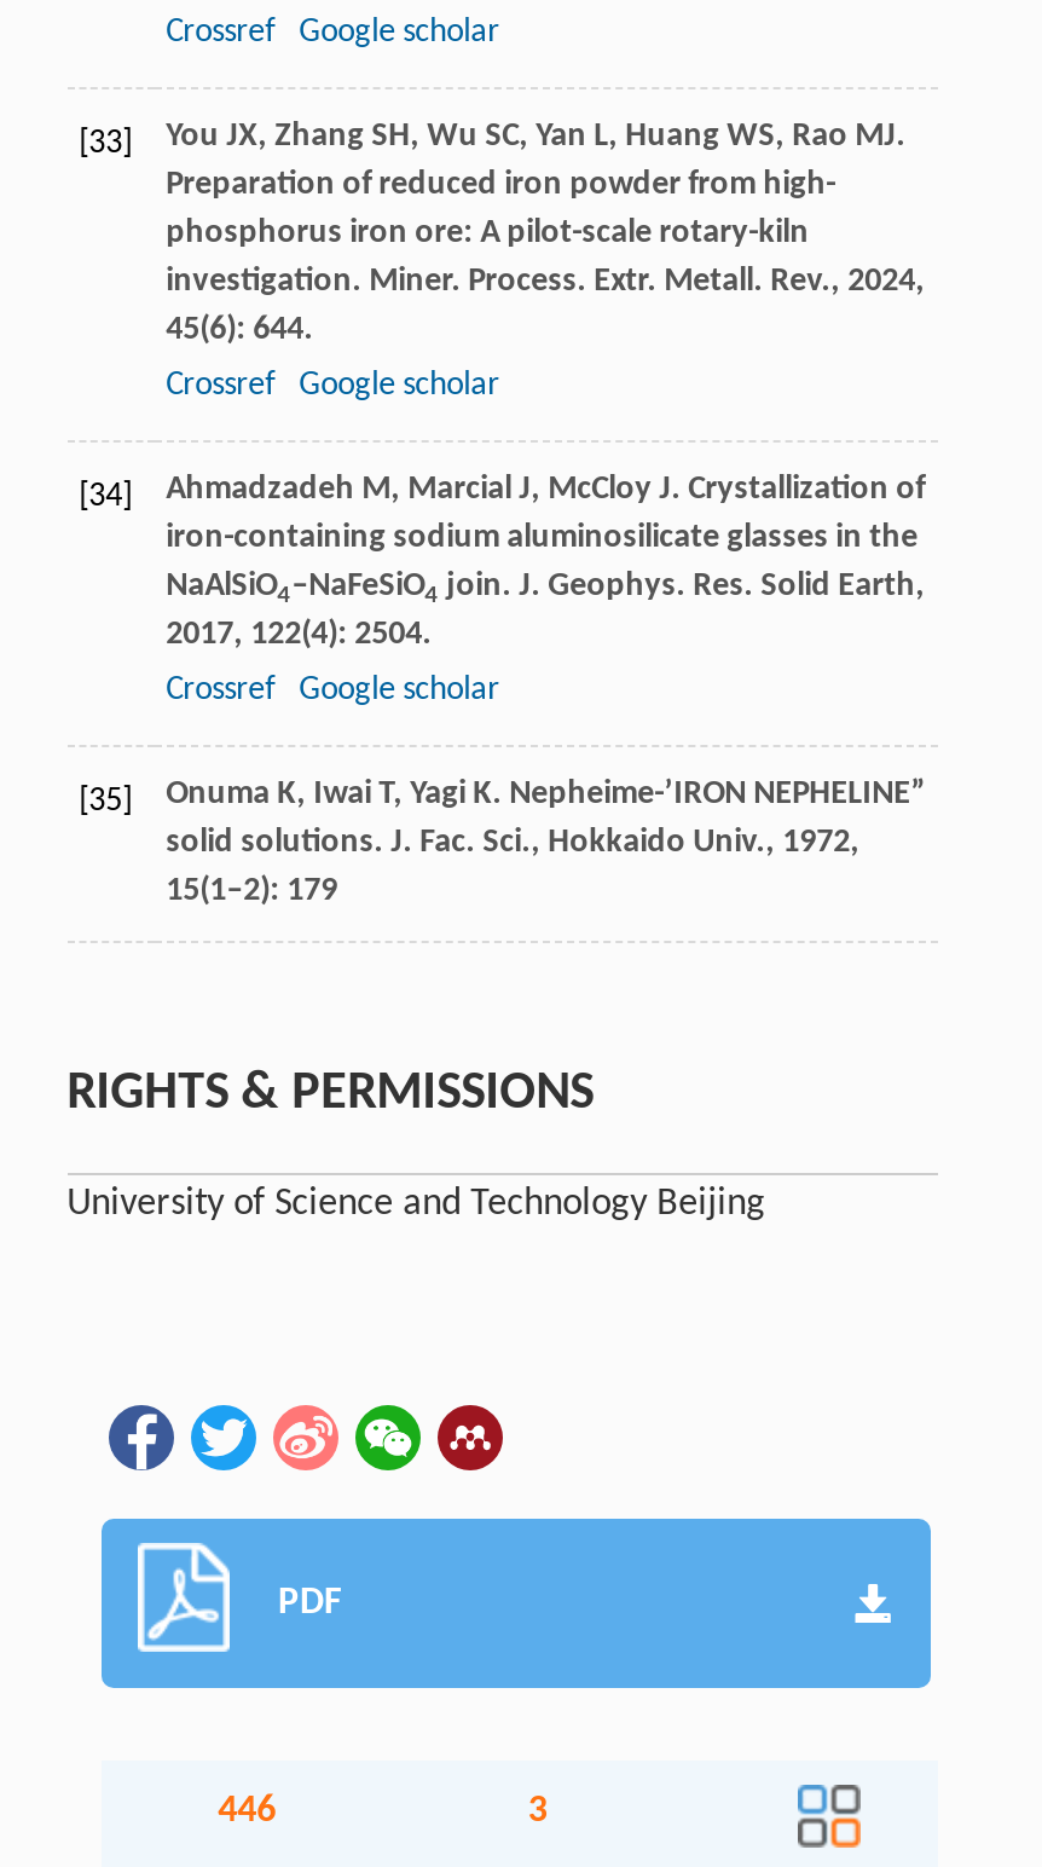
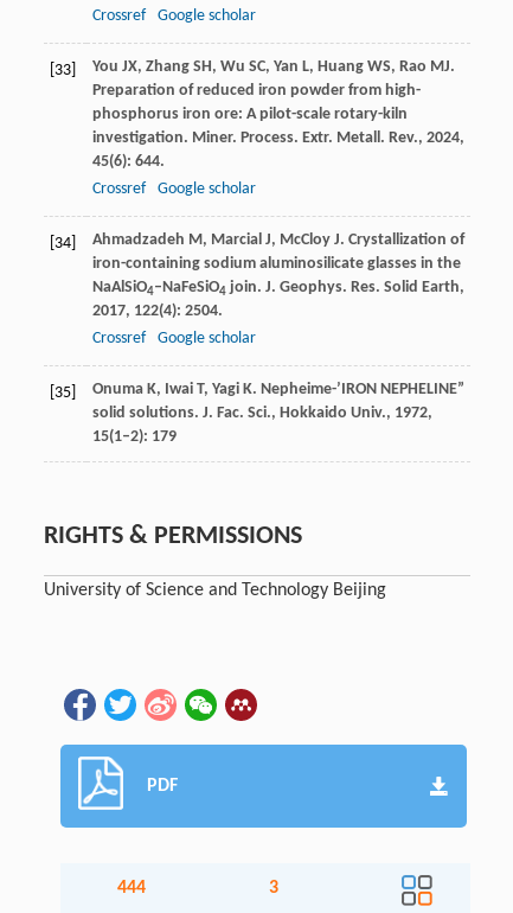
[218,1792,276,1831] 446 -> [117,879,146,898] 444

